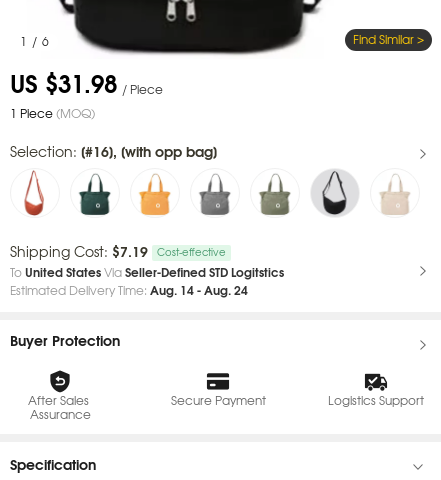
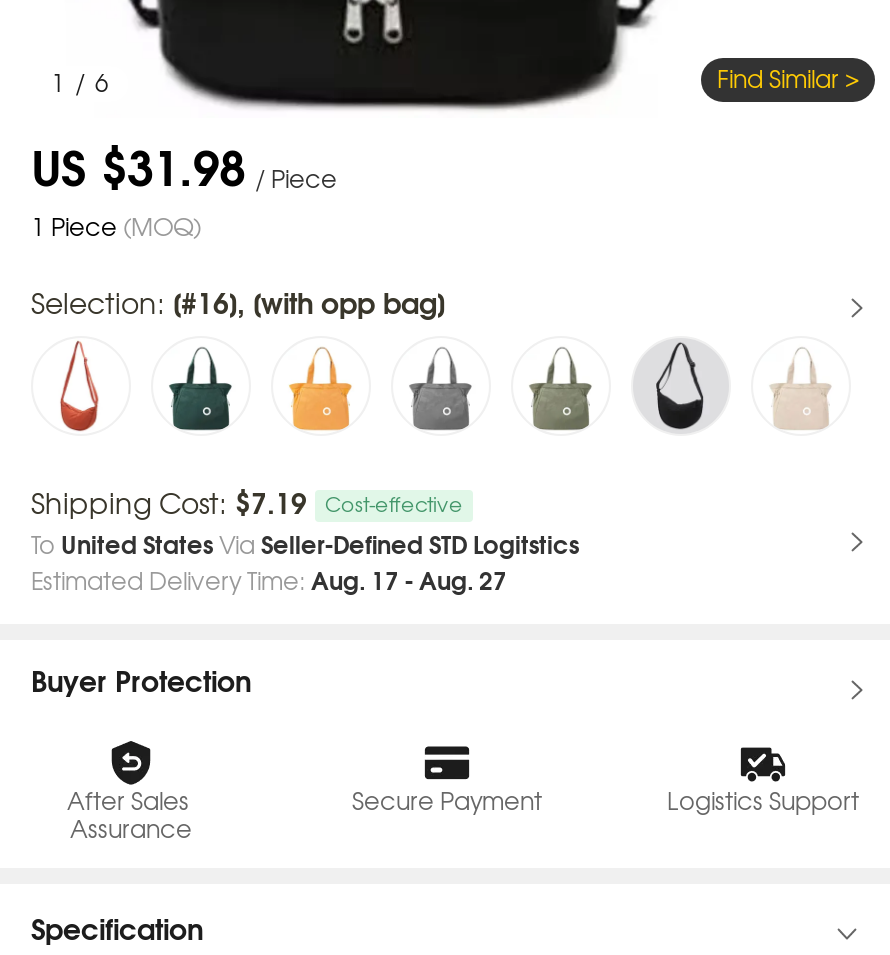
[10,285,248,297] Estimated Delivery Time: Aug. 14 - Aug. 24 -> [31,569,507,593] Estimated Delivery Time: Aug. 17 - Aug. 27

